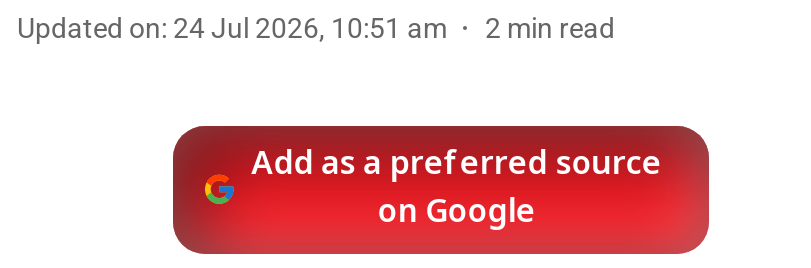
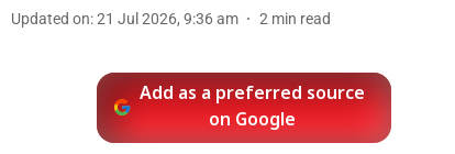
[17,13,447,45] Updated on: 24 Jul 2026, 10:51 am -> [11,10,238,28] Updated on: 21 Jul 2026, 9:36 am

